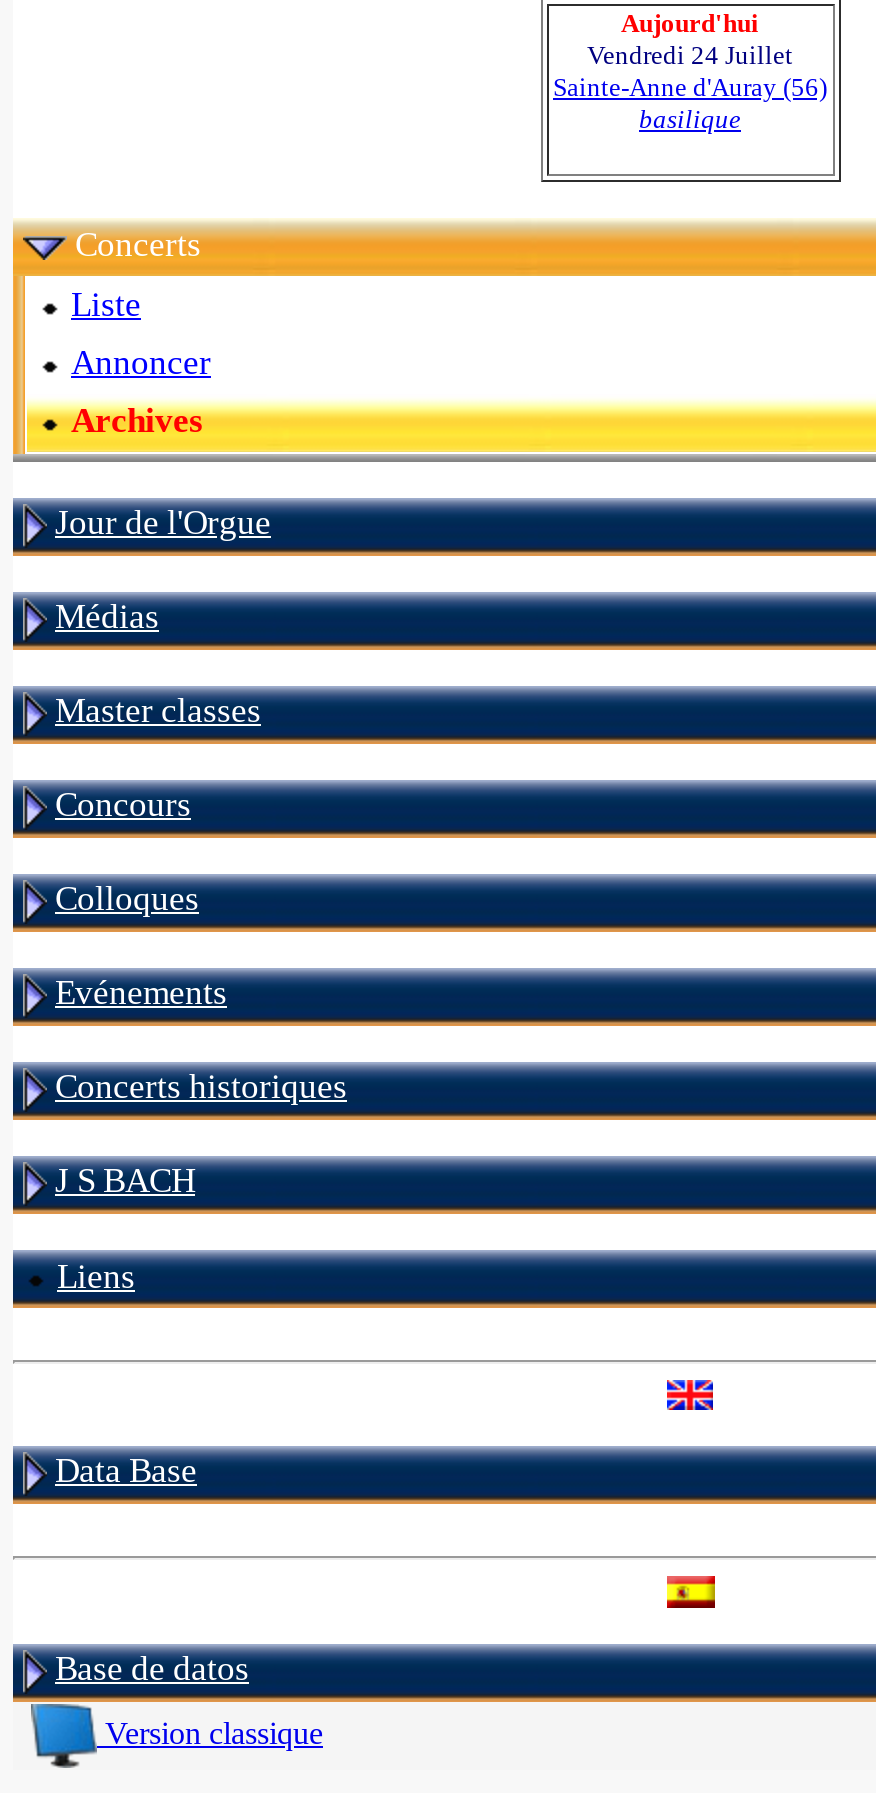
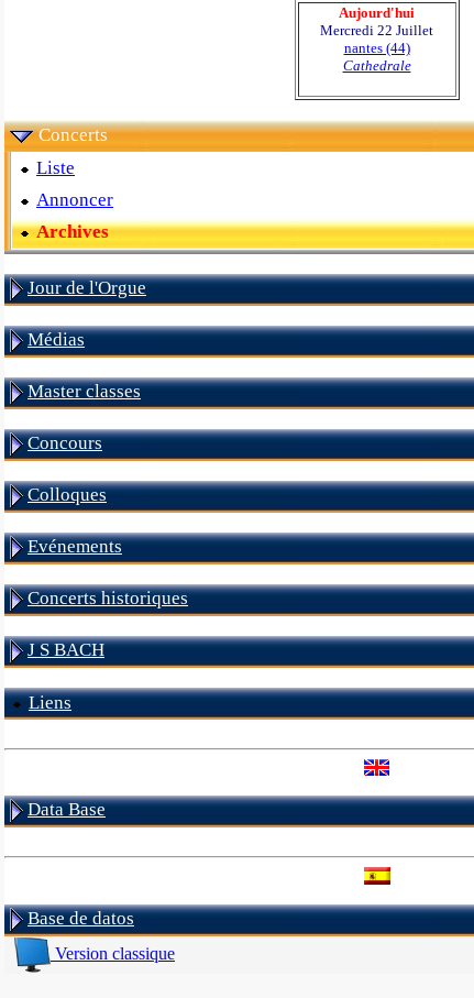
[553,40,827,134] Vendredi 24 Juillet | Sainte-Anne d'Auray (56) | basilique -> [320,22,433,74] Mercredi 22 Juillet | nantes (44) | Cathedrale

